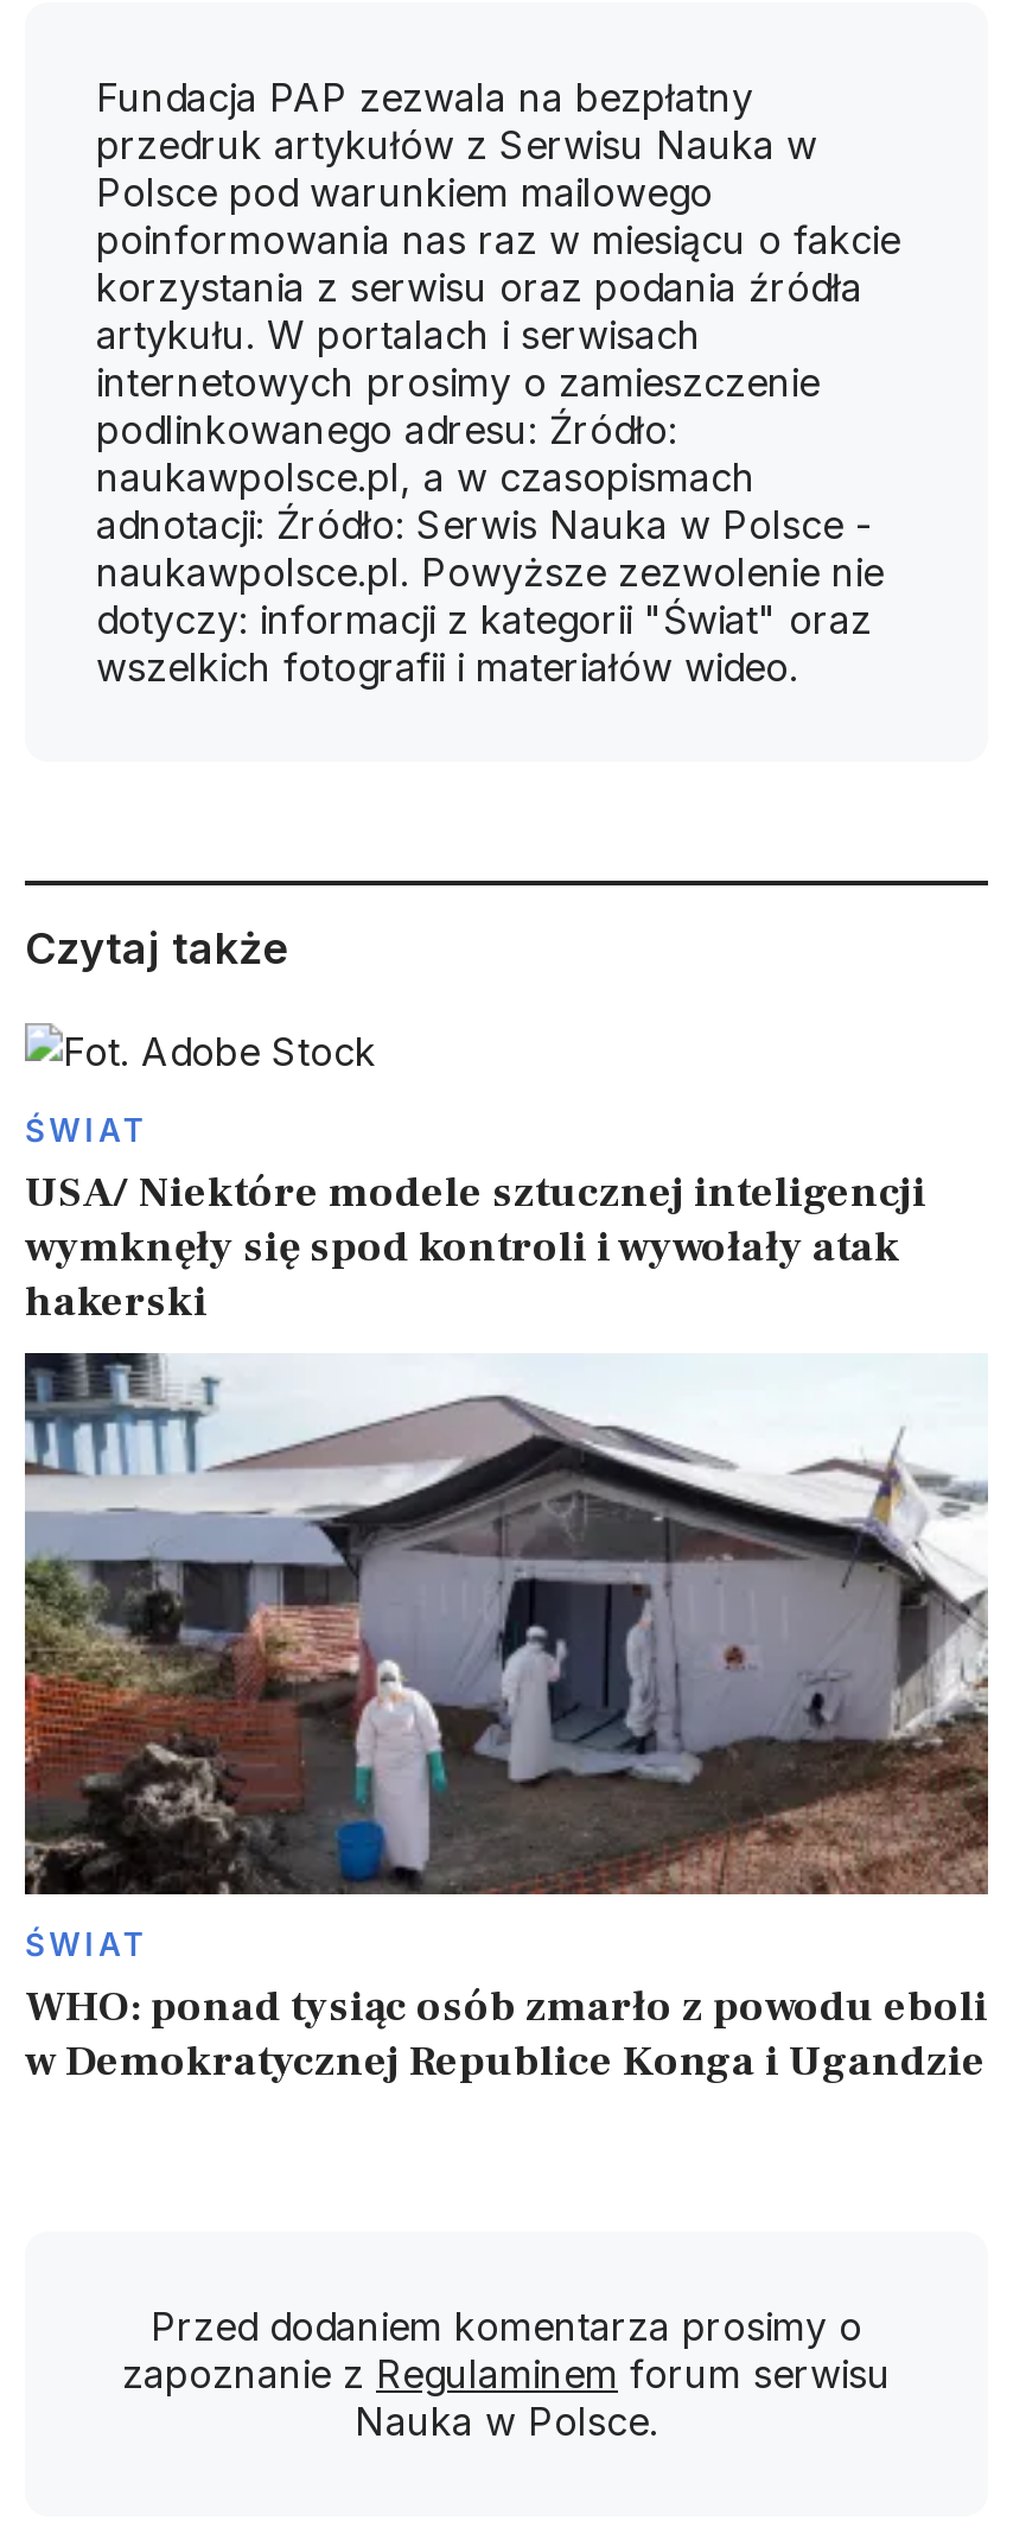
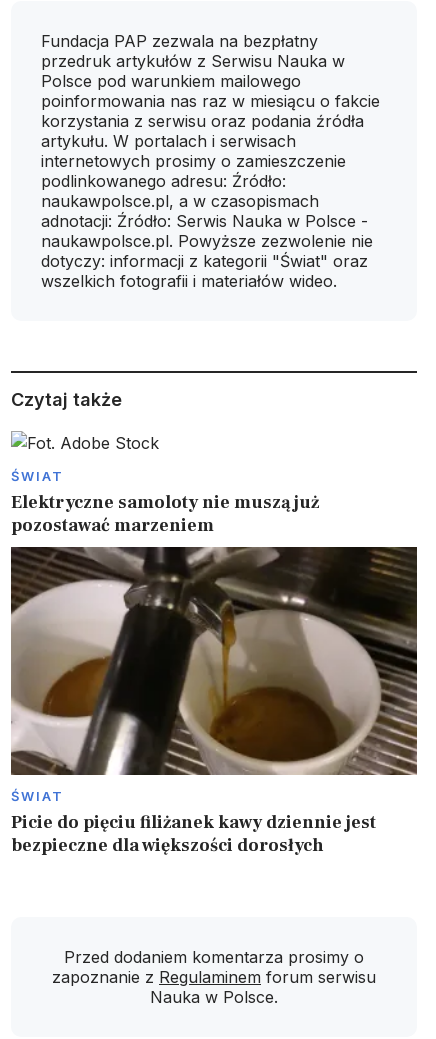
[25,1166,926,1330] USA/ Niektóre modele sztucznej inteligencji | wymknęły się spod kontroli i wywołały atak | hakerski -> [11,491,319,537] Elektryczne samoloty nie muszą już | pozostawać marzeniem
[23,1351,988,2090] [image] | WHO: ponad tysiąc osób zmarło z powodu eboli | w Demokratycznej Republice Konga i Ugandzie -> [10,546,418,857] [image] | Picie do pięciu filiżanek kawy dziennie jest | bezpieczne dla większości dorosłych

